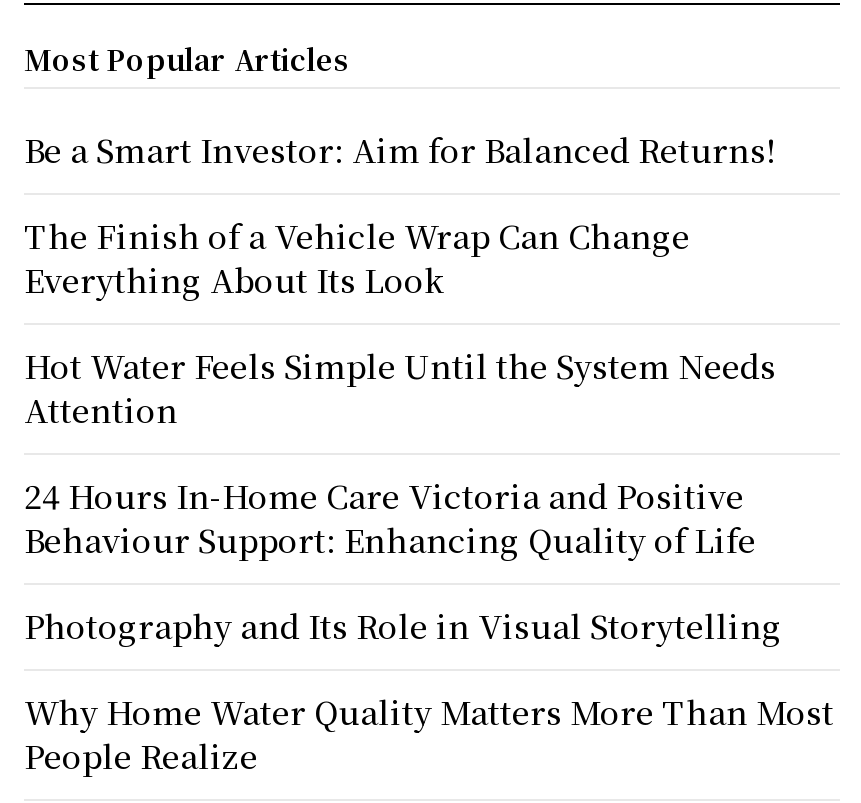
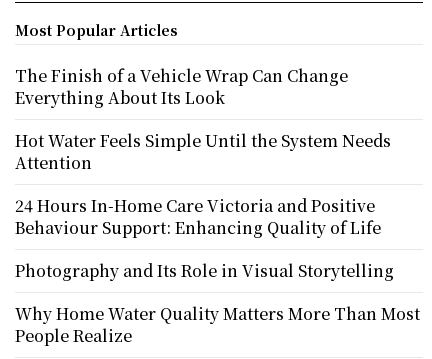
[24,128,776,174] Be a Smart Investor: Aim for Balanced Returns! -> none

